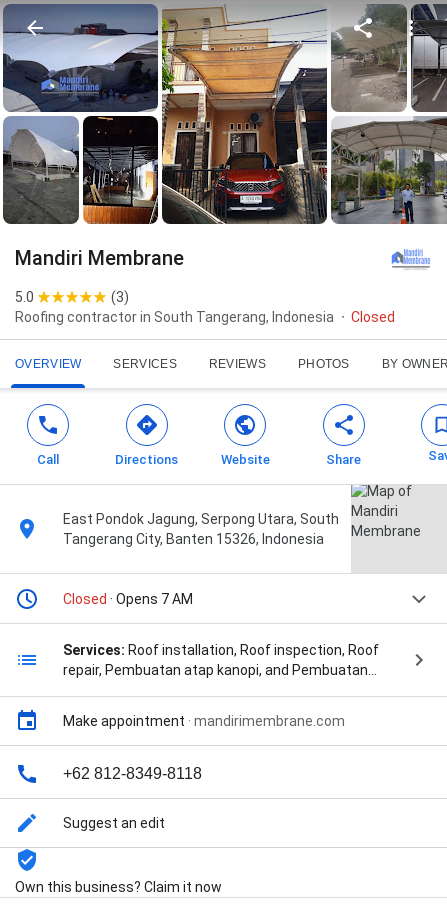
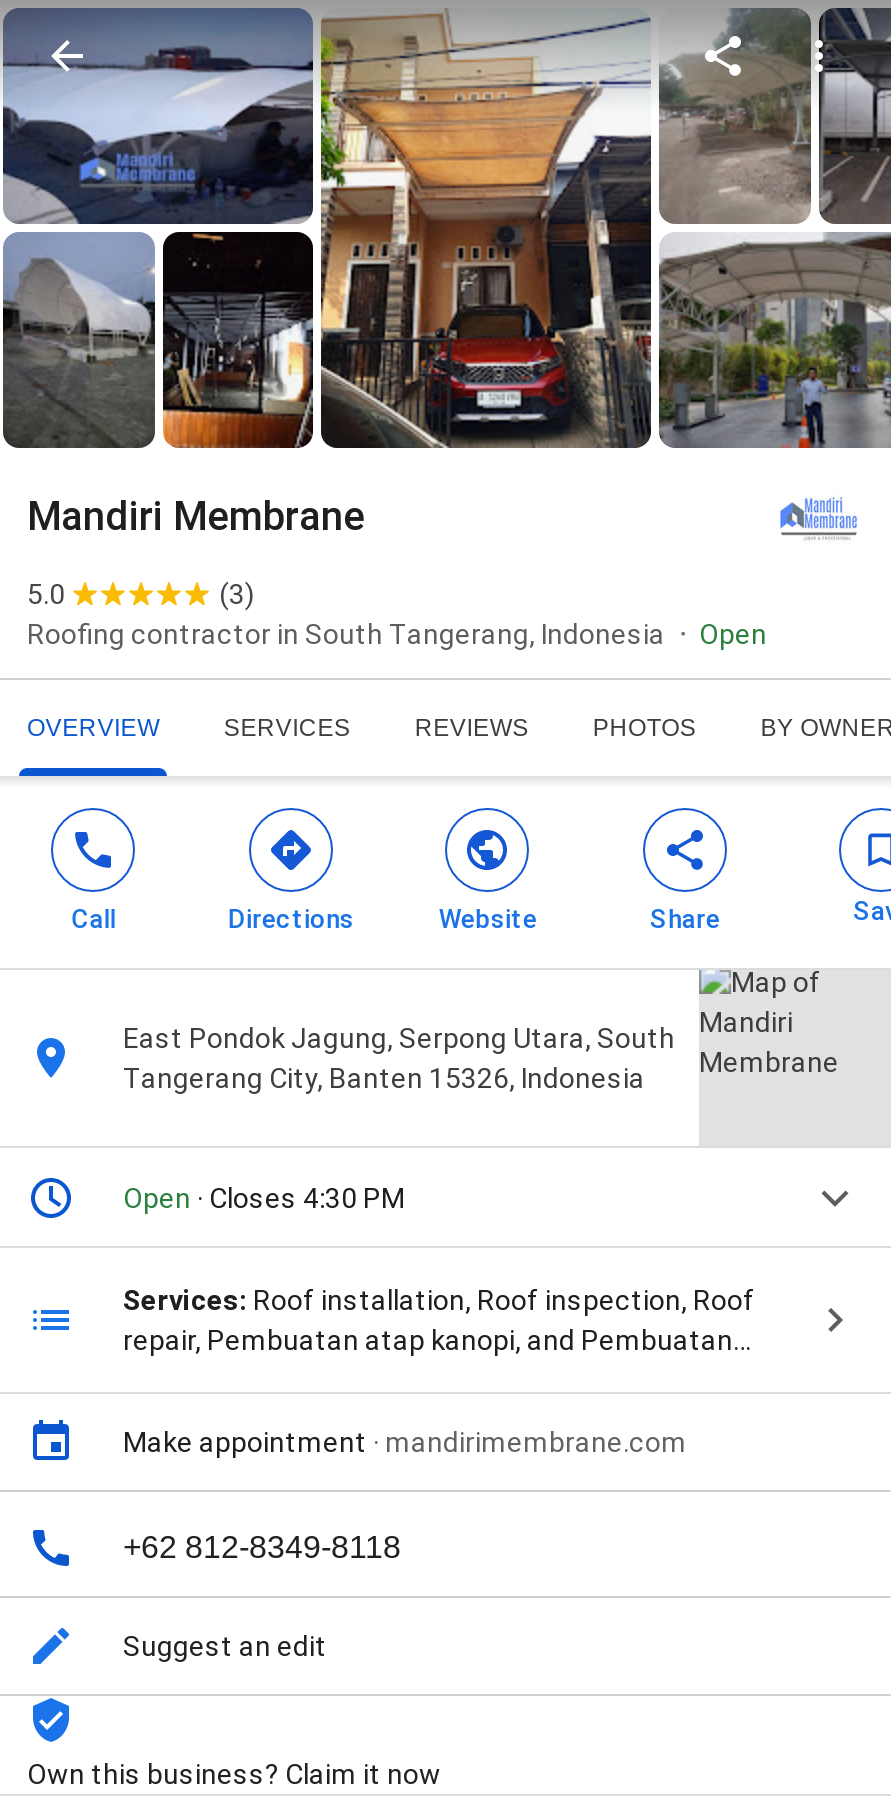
[351,309,395,325] Closed -> [699,618,767,650] Open
[63,591,193,607] Closed · Opens 7 AM -> [123,1182,405,1214] Open · Closes 4:30 PM

